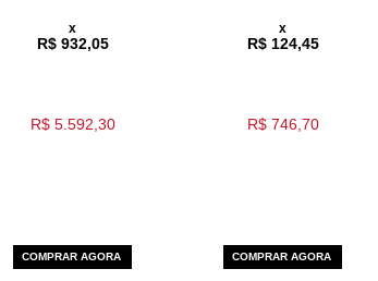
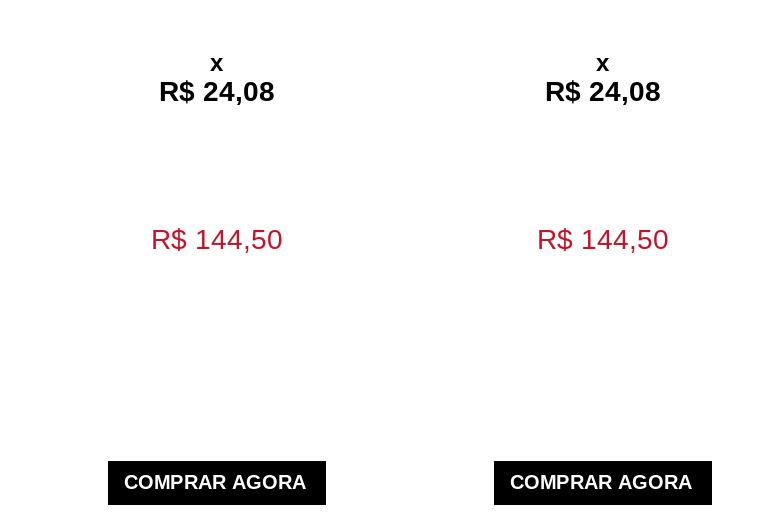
[36,35,108,52] R$ 932,05 -> [159,75,275,107] R$ 24,08
[247,35,319,52] R$ 124,45 -> [545,75,661,107] R$ 24,08
[30,115,115,133] R$ 5.592,30 -> [151,223,283,255] R$ 144,50
[247,115,319,133] R$ 746,70 -> [537,223,669,255] R$ 144,50

